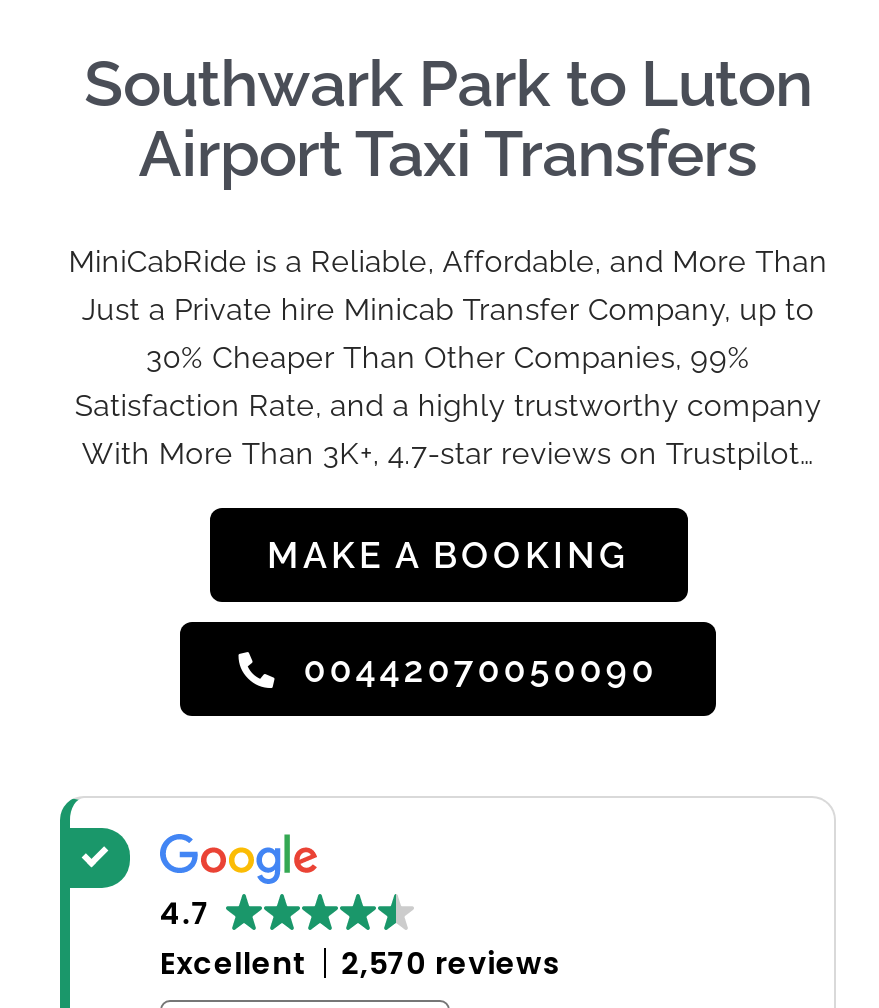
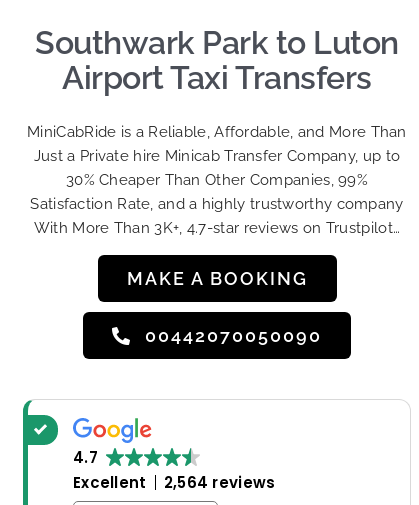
[160,942,561,984] Excellent 2,570 reviews -> [73,472,276,493] Excellent 2,564 reviews

